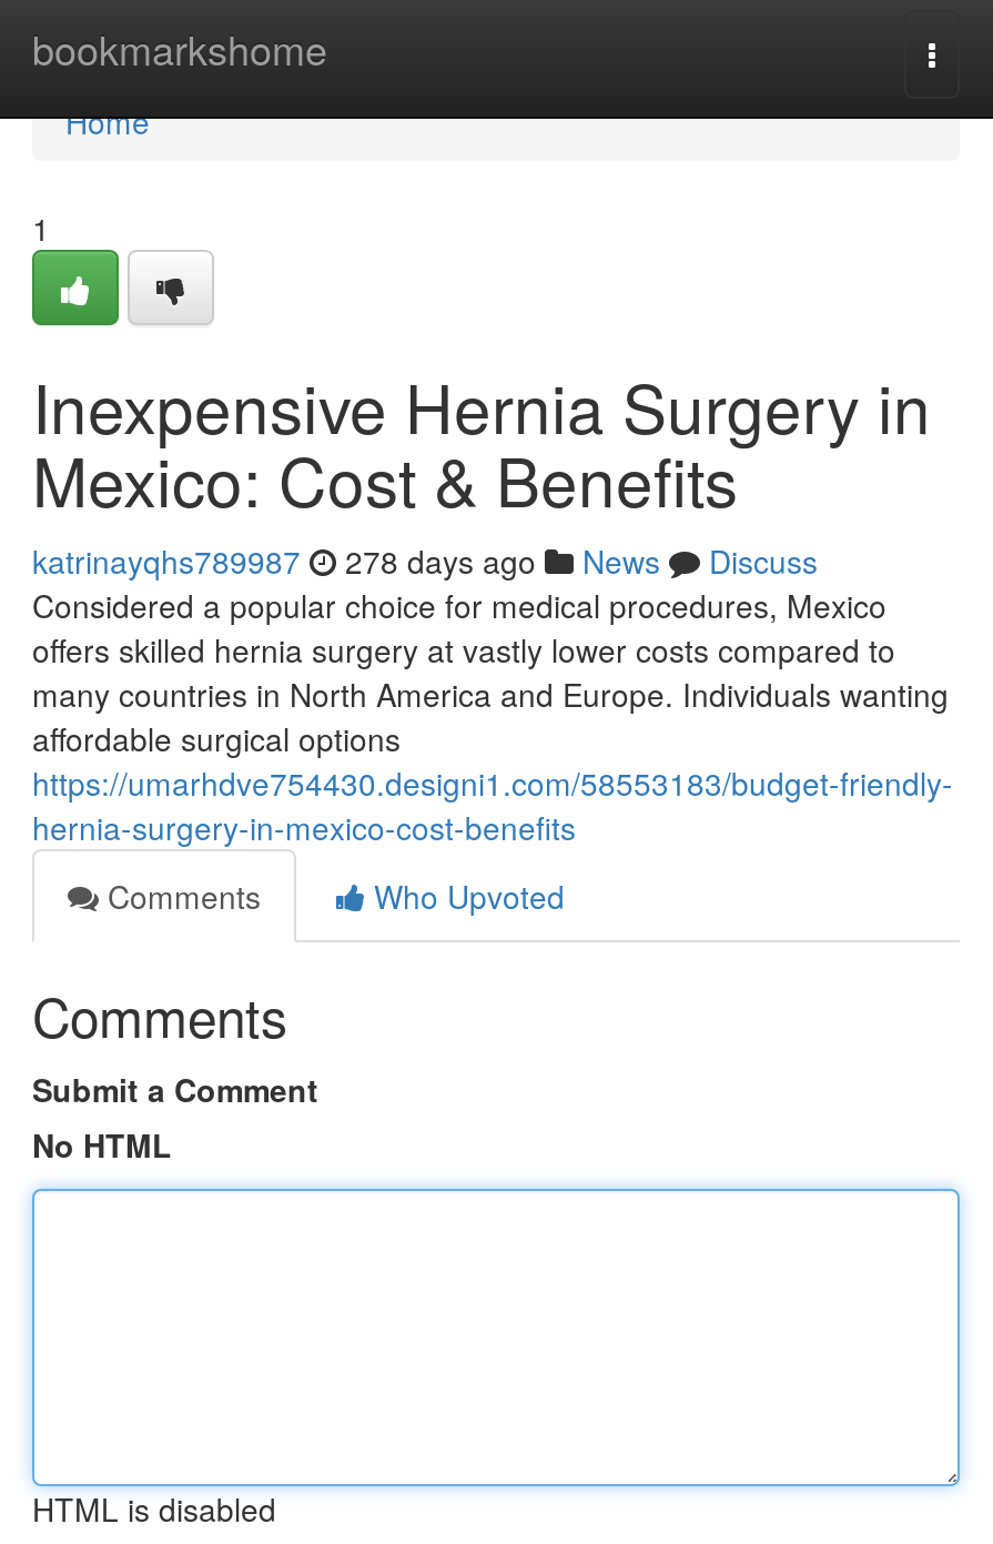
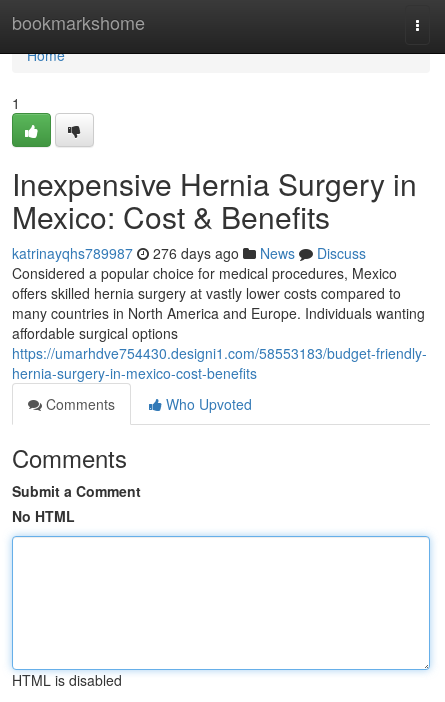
[32,538,818,583] katrinayqhs789987 278 days ago News Discuss -> [12,243,366,263] katrinayqhs789987 276 days ago News Discuss

